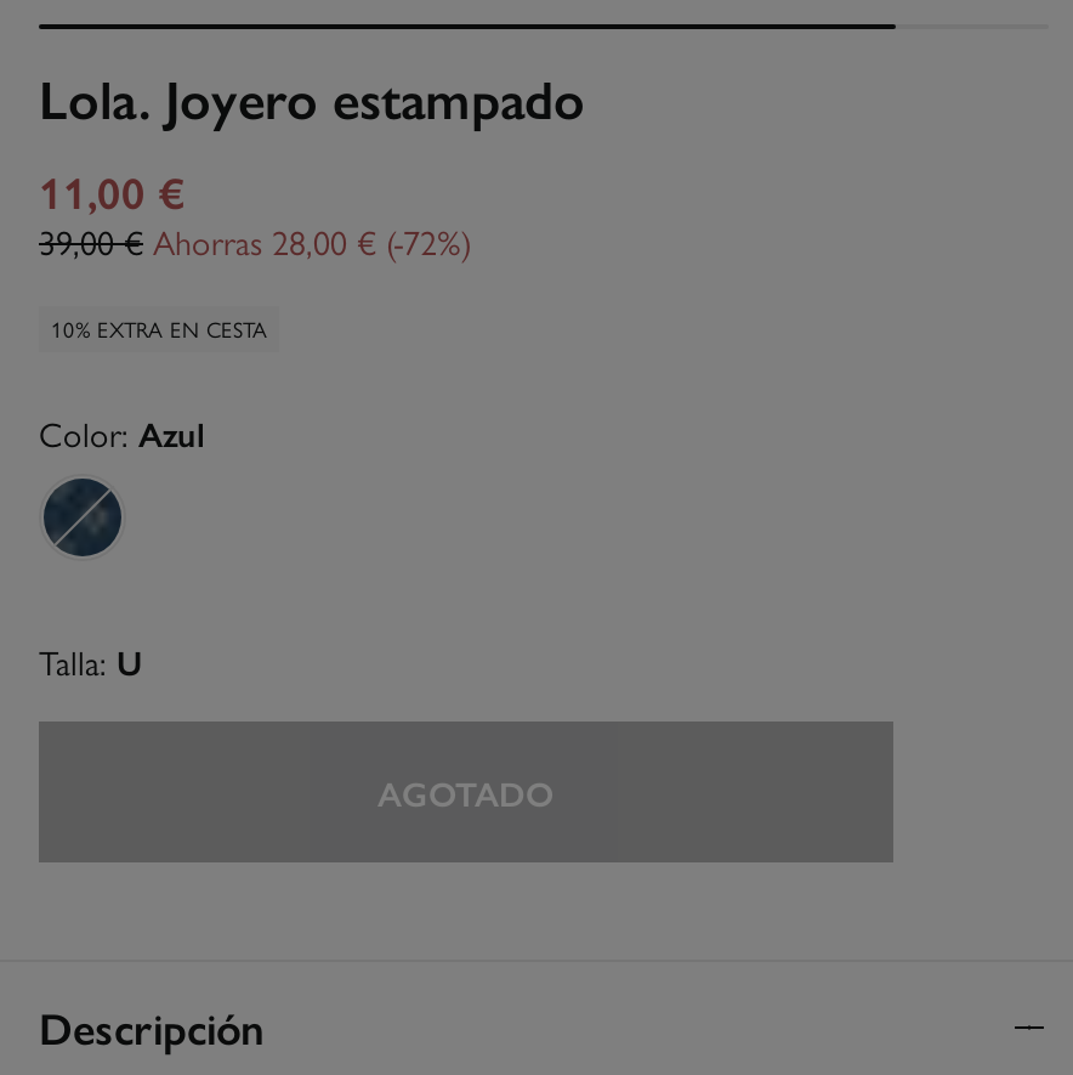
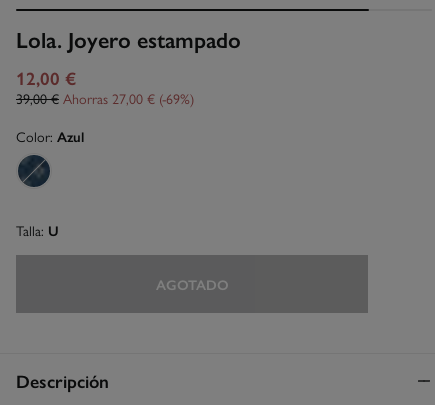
[39,159,437,345] 11,00 € | 39,00 € Ahorras 28,00 € 72 | 10% EXTRA EN CESTA -> [16,64,180,107] 12,00 € | 39,00 € Ahorras 27,00 € 69

